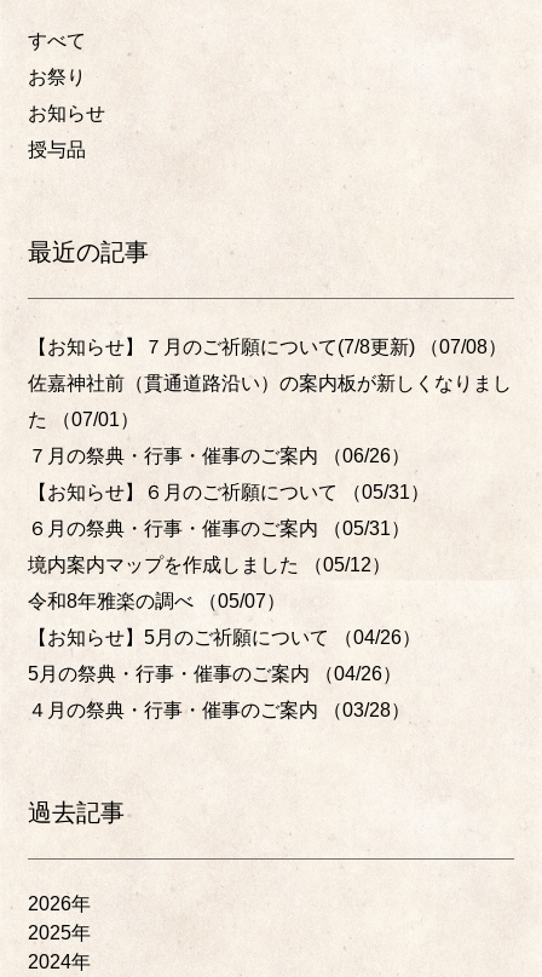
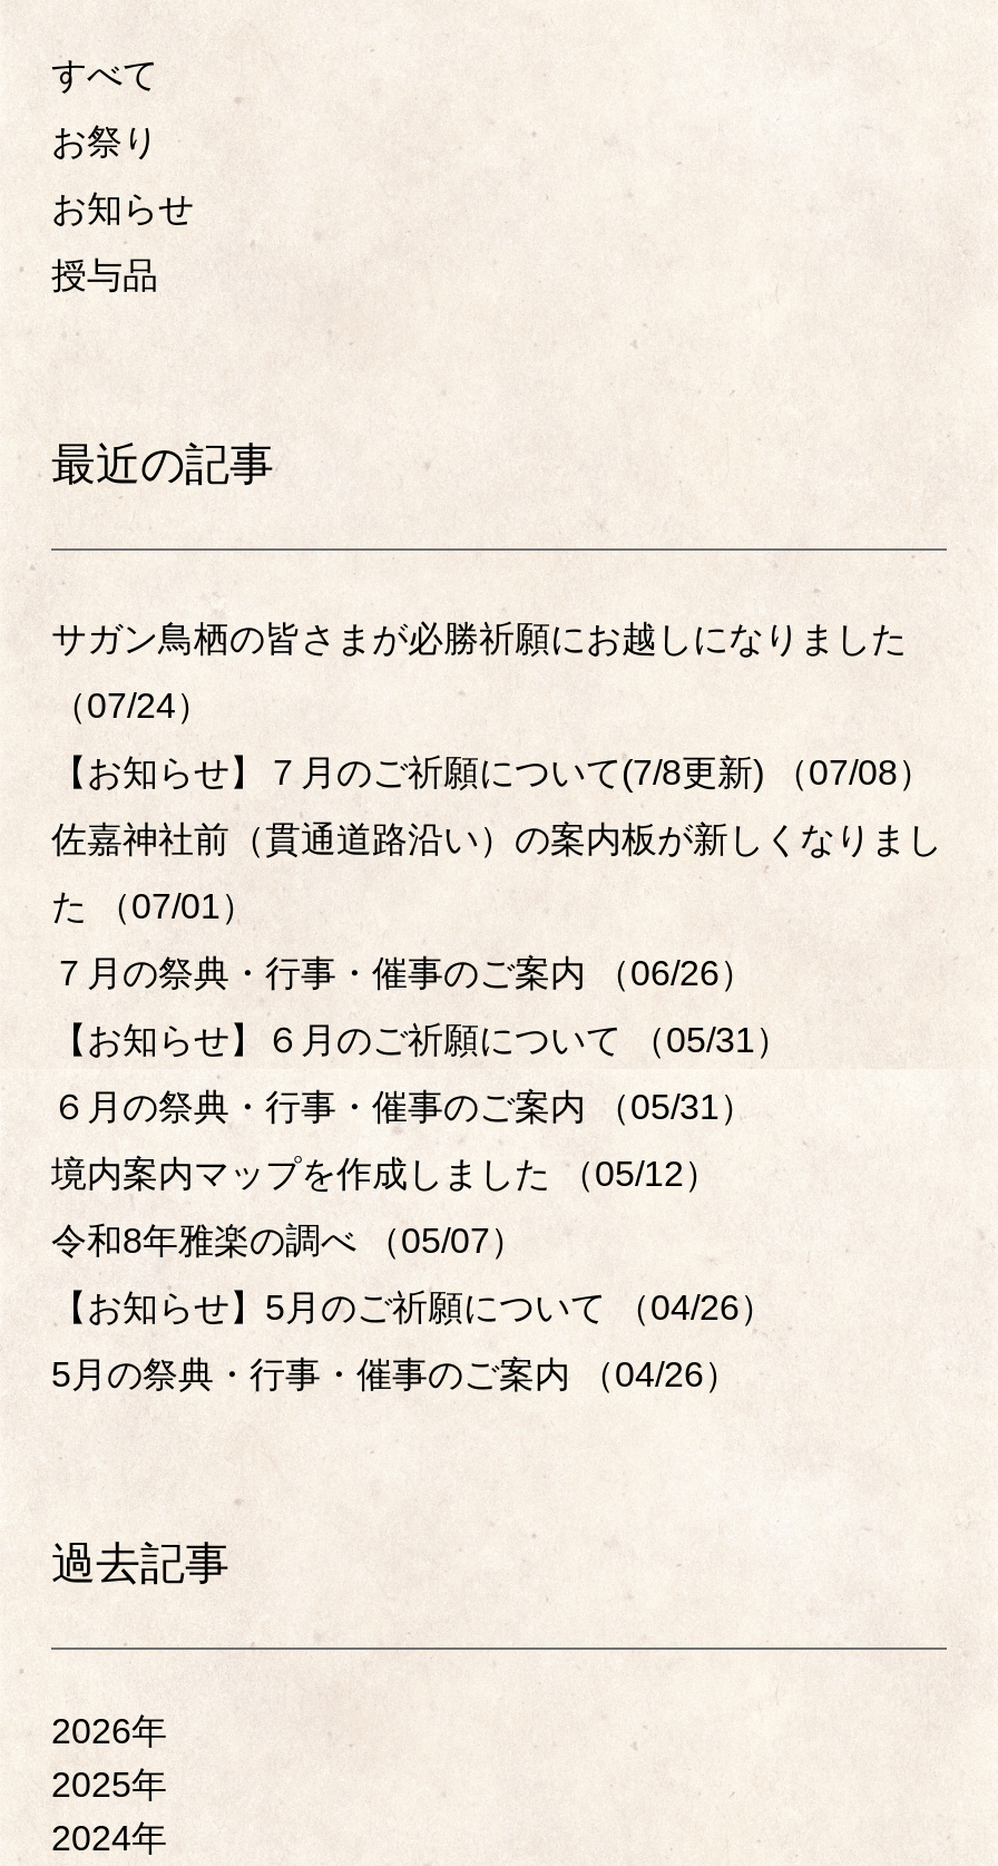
none -> [51,620,907,725] サガン鳥栖の皆さまが必勝祈願にお越しになりました | （07/24）
moved [28,337,512,684] -> [51,754,942,1393]: 【お知らせ】７月のご祈願について(7/8更新)（07/08） | 佐嘉神社前（貫通道路沿い）の案内板が新しくなりまし | た（07/01） | ... | 【お知らせ】5月のご祈願について（04/26） | 5月の祭典・行事・催事のご案内（04/26）
[28,700,410,720] ４月の祭典・行事・催事のご案内（03/28） -> none

